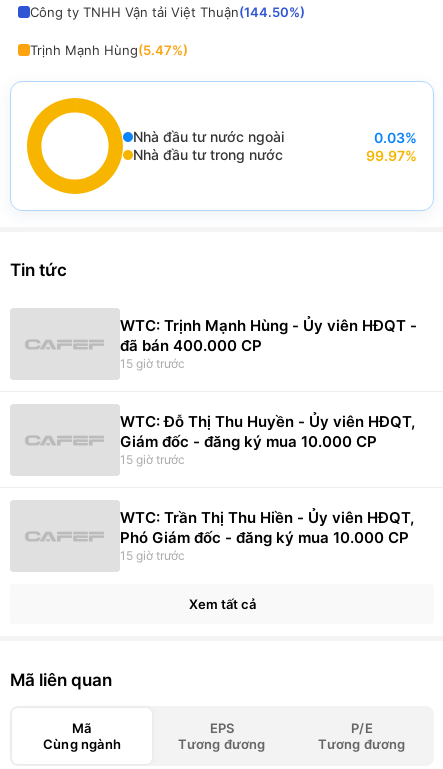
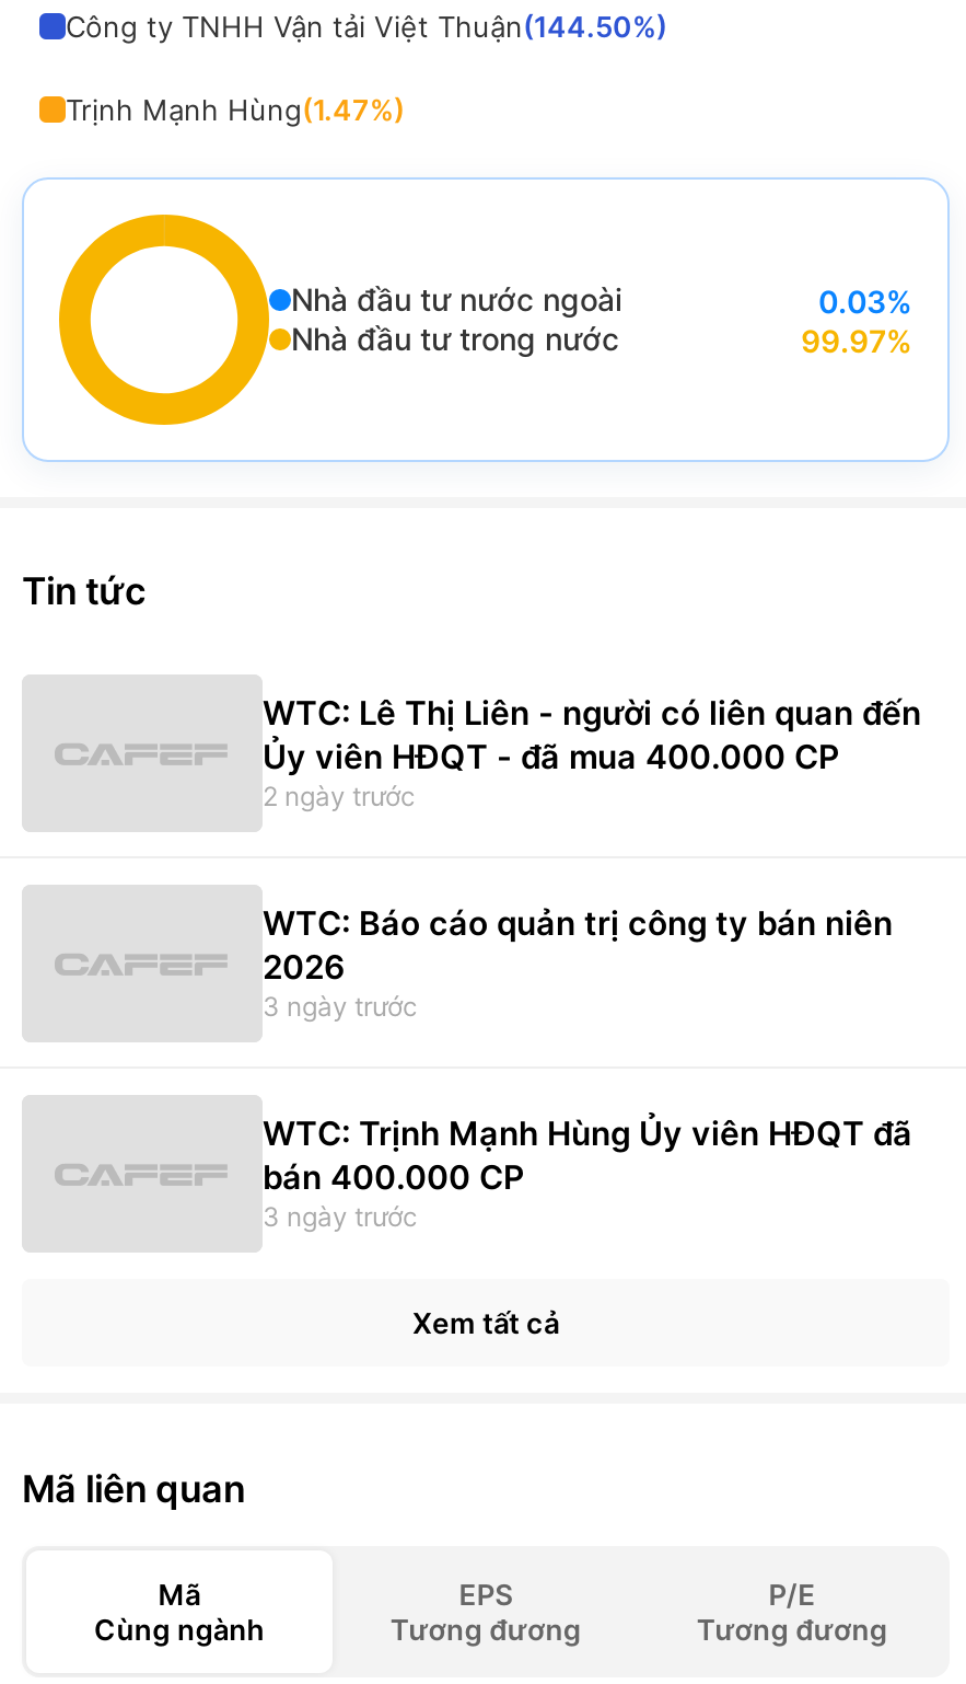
[30,42,188,58] Trịnh Mạnh Hùng(5.47%) -> [66,92,405,127] Trịnh Mạnh Hùng(1.47%)
[120,316,417,371] WTC: Trịnh Mạnh Hùng - Ủy viên HĐQT - | đã bán 400.000 CP | 15 giờ trước -> [263,693,921,813] WTC: Lê Thị Liên - người có liên quan đến | Ủy viên HĐQT - đã mua 400.000 CP | 2 ngày trước
[120,412,415,467] WTC: Đỗ Thị Thu Huyền - Ủy viên HĐQT, | Giám đốc - đăng ký mua 10.000 CP | 15 giờ trước -> [263,903,893,1024] WTC: Báo cáo quản trị công ty bán niên | 2026 | 3 ngày trước
[120,508,414,563] WTC: Trần Thị Thu Hiền - Ủy viên HĐQT, | Phó Giám đốc - đăng ký mua 10.000 CP | 15 giờ trước -> [263,1113,912,1234] WTC: Trịnh Mạnh Hùng Ủy viên HĐQT đã | bán 400.000 CP | 3 ngày trước

